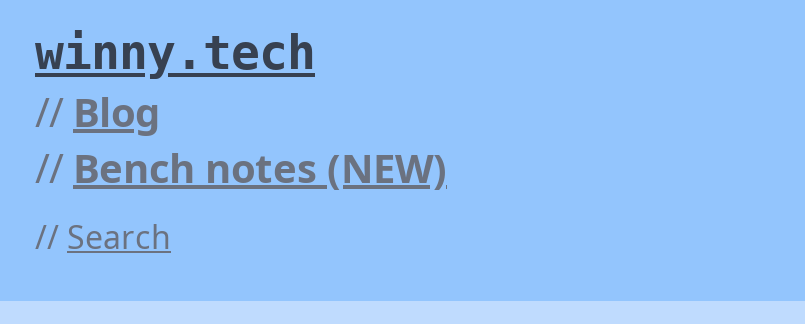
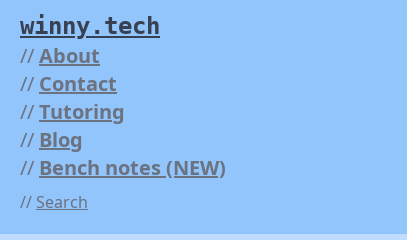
none -> [39,42,125,125] About | Contact | Tutoring

